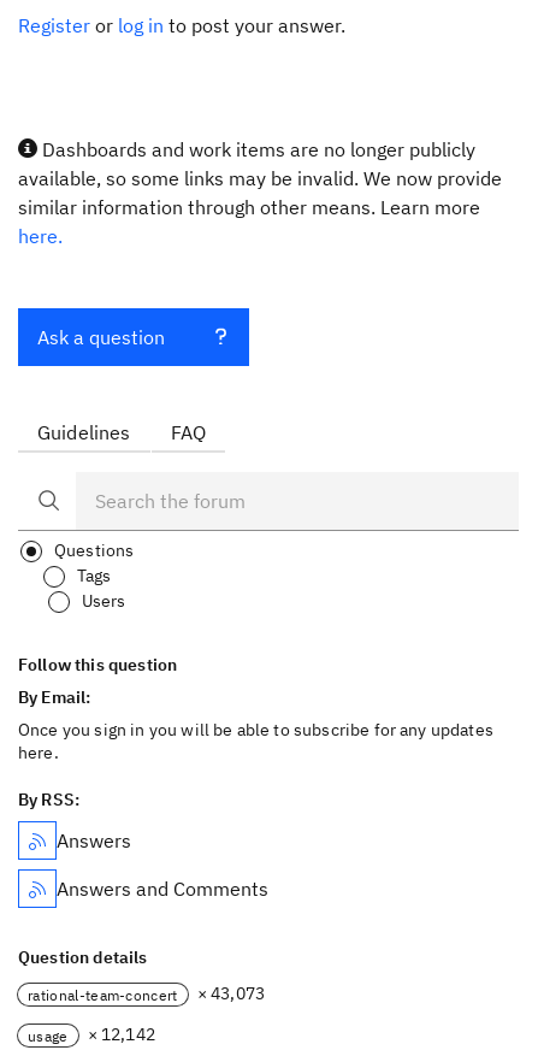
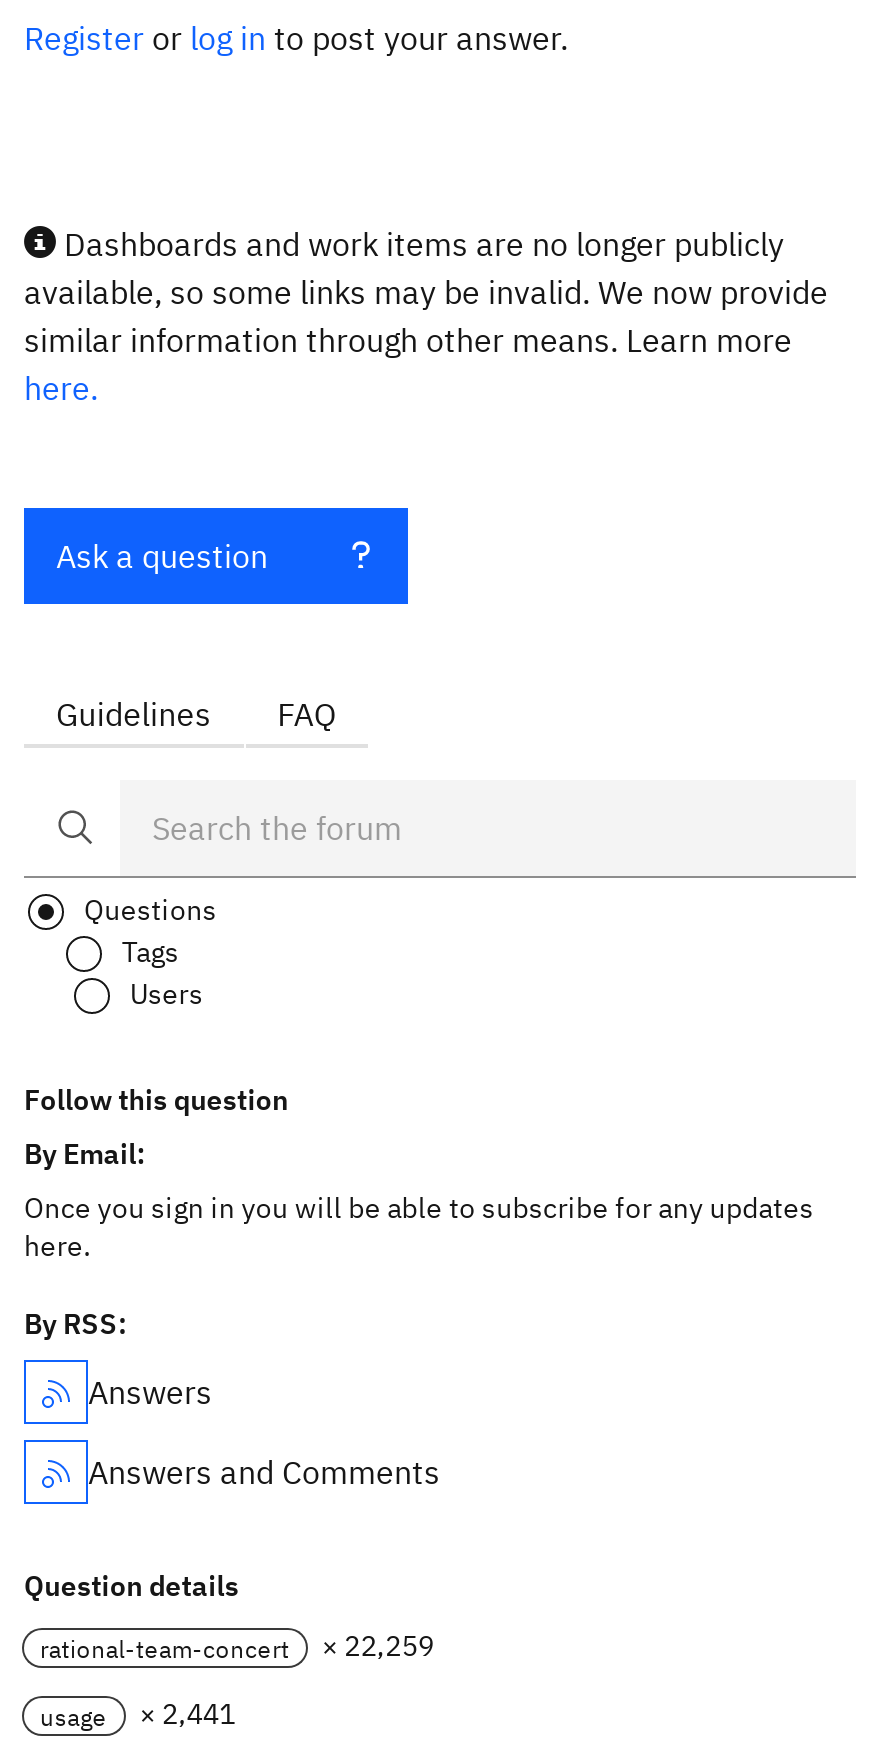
[28,983,265,1004] rational-team-concert × 43,073 -> [40,1628,434,1664] rational-team-concert × 22,259
[28,1024,155,1045] usage × 12,142 -> [40,1696,235,1732] usage × 2,441

